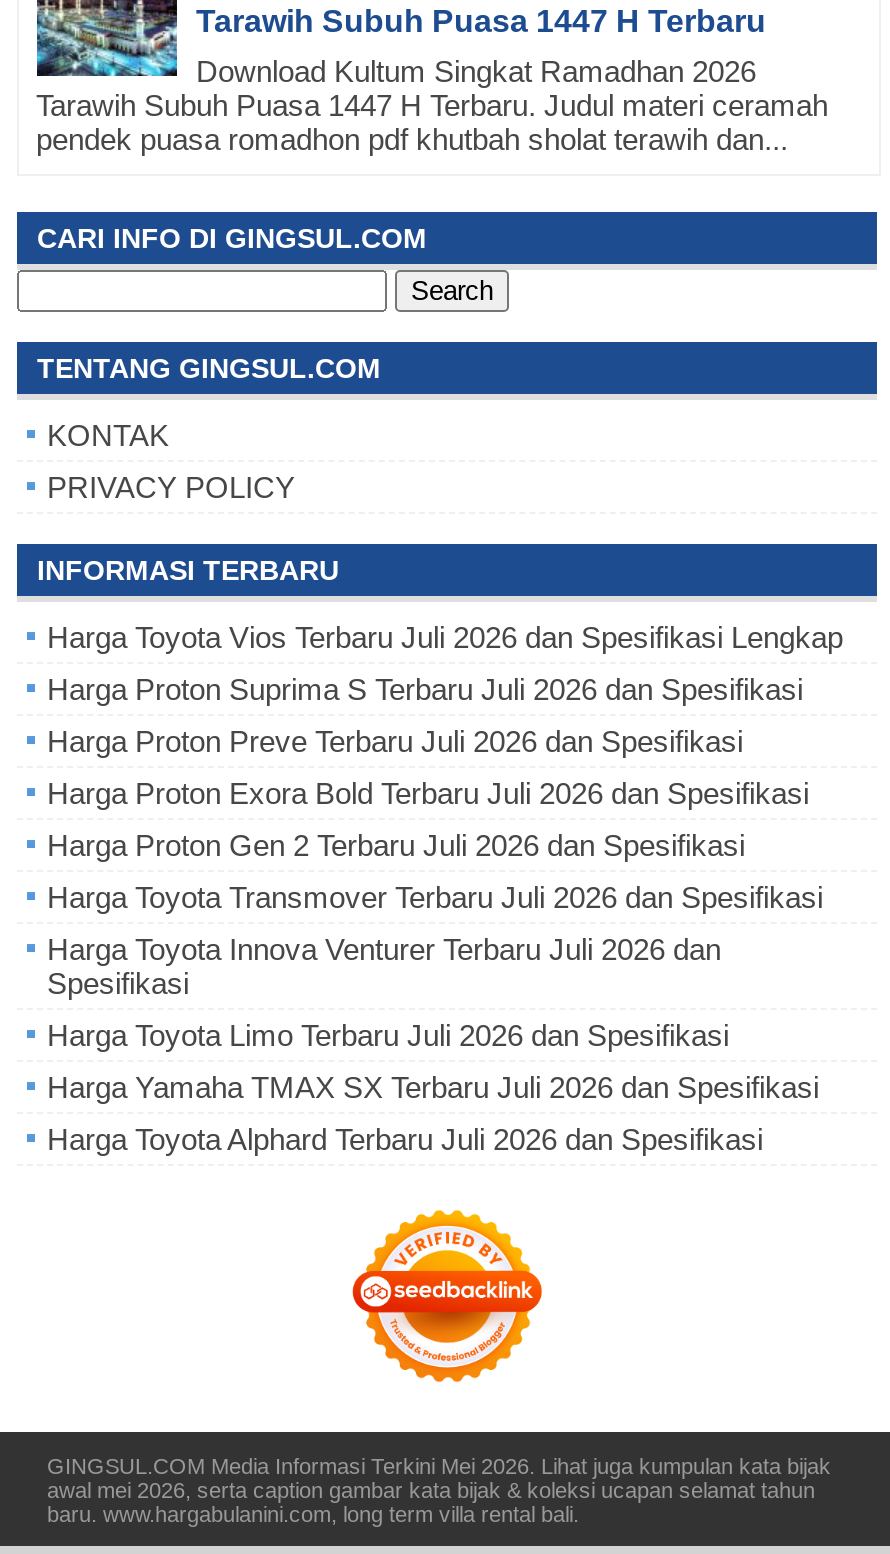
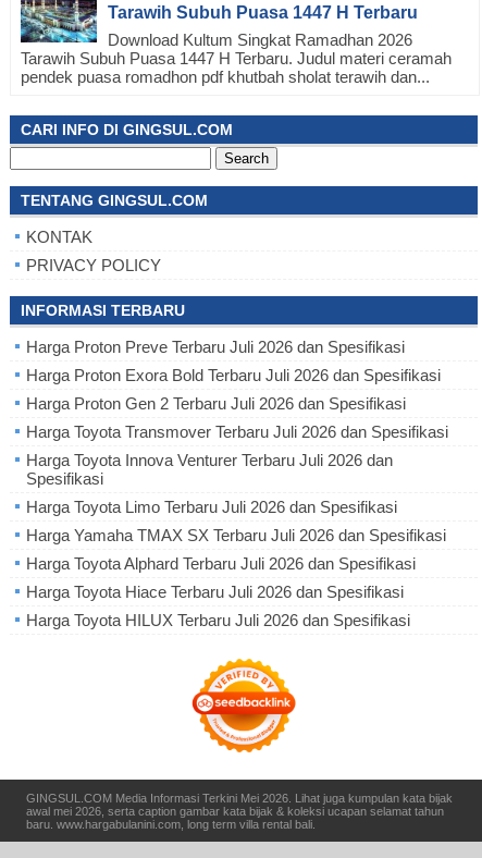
[47,620,843,706] Harga Toyota Vios Terbaru Juli 2026 dan Spesifikasi Lengkap | Harga Proton Suprima S Terbaru Juli 2026 dan Spesifikasi -> none
moved [47,724,823,1156] -> [26,338,448,573]: Harga Proton Preve Terbaru Juli 2026 dan Spesifikasi | Harga Proton Exora Bold Terbaru Juli 2026 dan Spesifikasi | Harga Proton Gen 2 Terbaru Juli 2026 dan Spesifikasi | ... | Harga Yamaha TMAX SX Terbaru Juli 2026 dan Spesifikasi | Harga Toyota Alphard Terbaru Juli 2026 dan Spesifikasi
none -> [26,583,410,629] Harga Toyota Hiace Terbaru Juli 2026 dan Spesifikasi | Harga Toyota HILUX Terbaru Juli 2026 dan Spesifikasi

